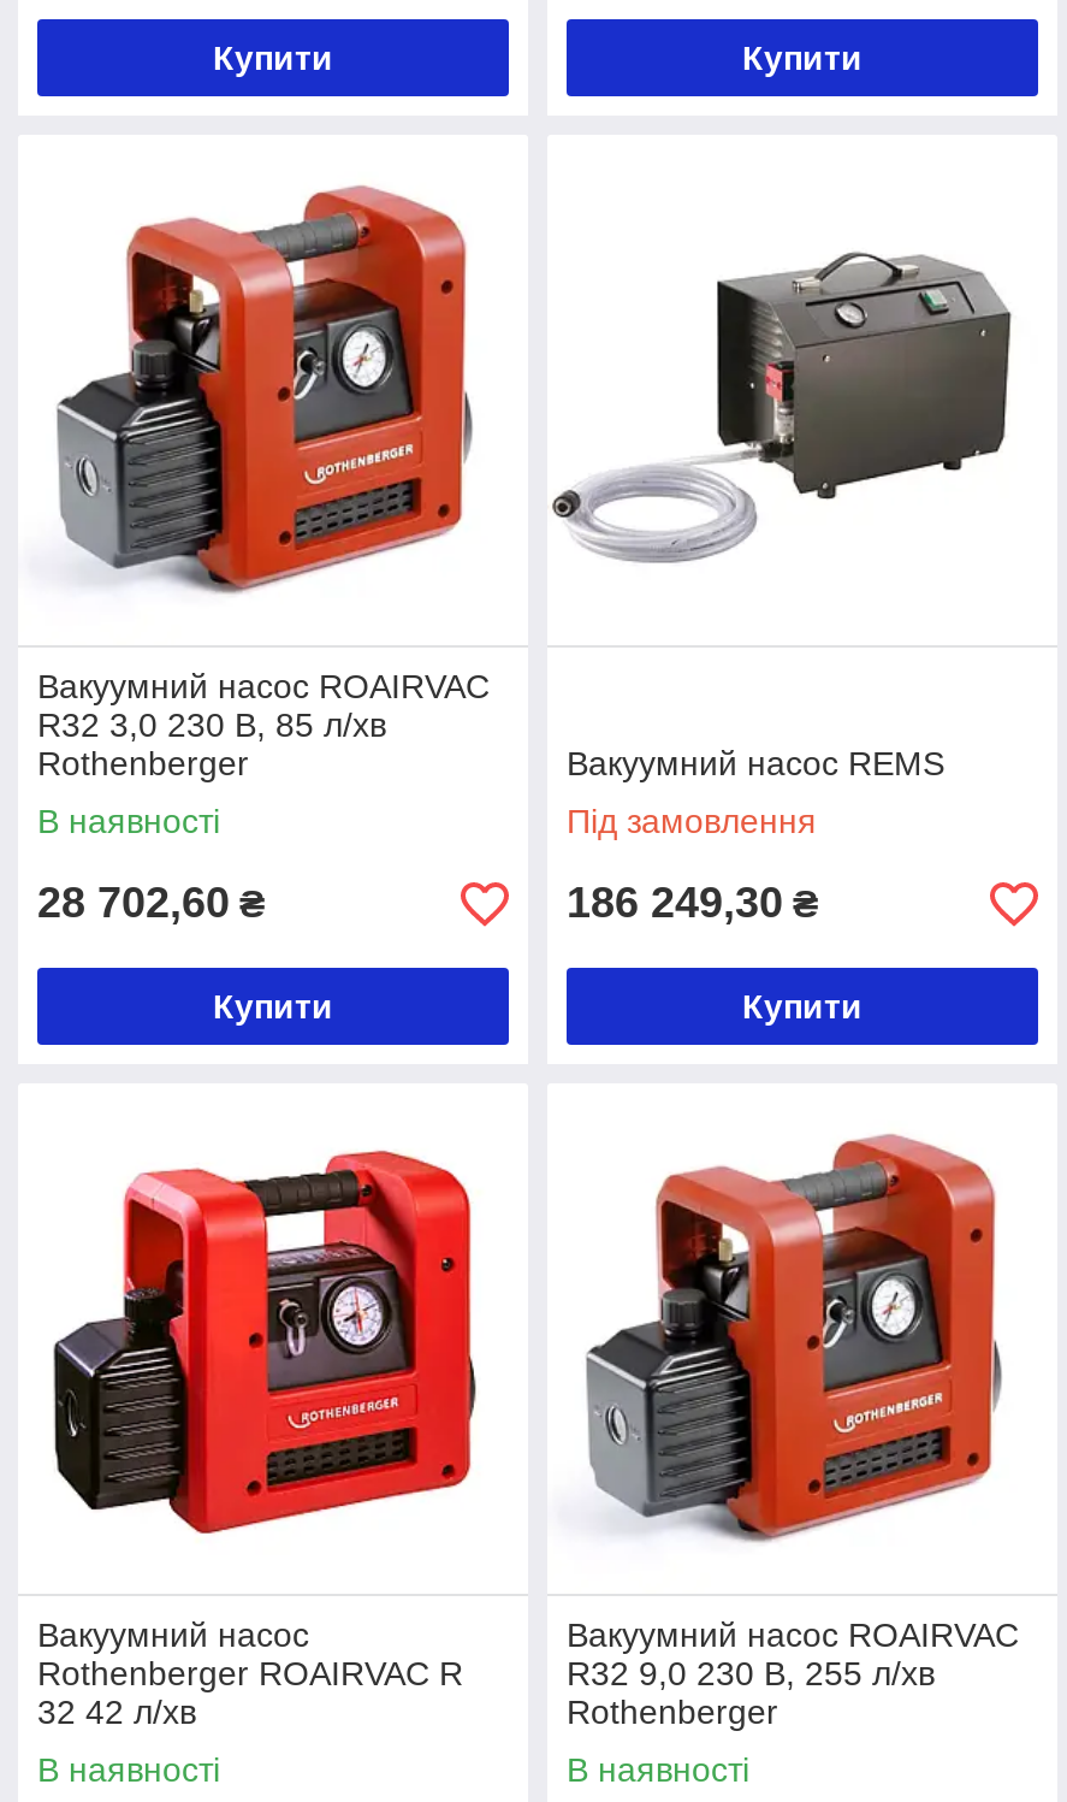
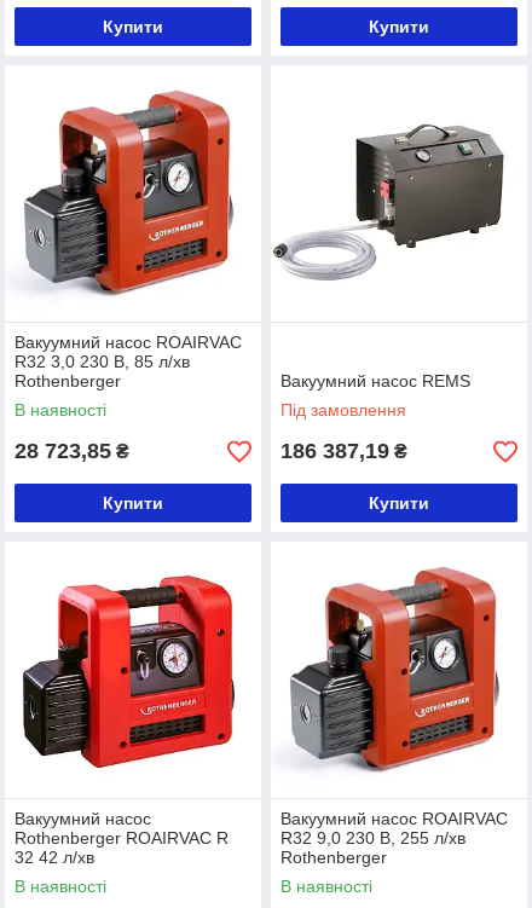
[37,879,266,927] 28 702,60 ₴ -> [15,439,129,463] 28 723,85 ₴
[567,879,819,927] 186 249,30 ₴ -> [281,439,407,463] 186 387,19 ₴

